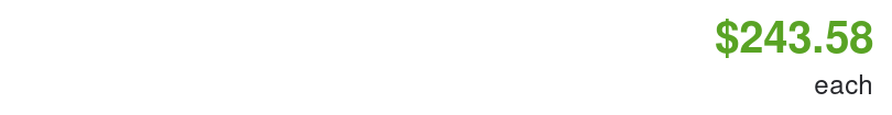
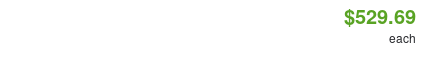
[715,2,874,66] $243.58 -> [344,1,416,30] $529.69

